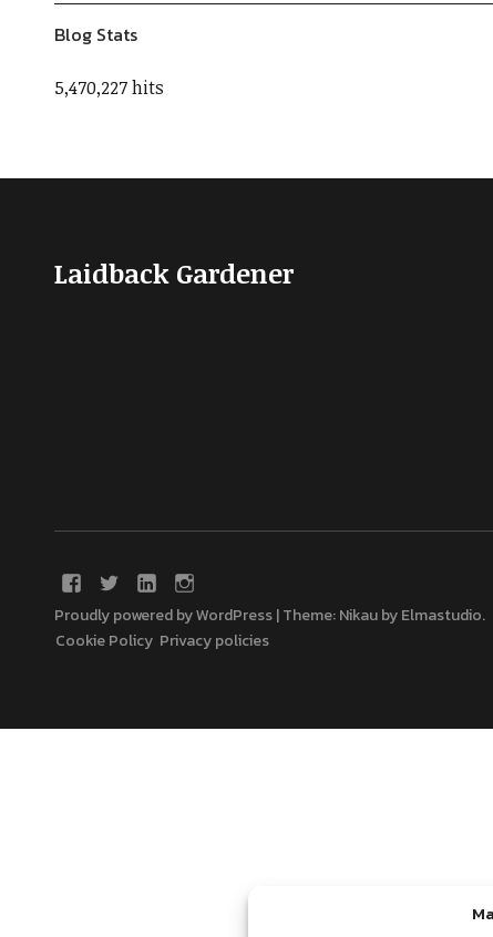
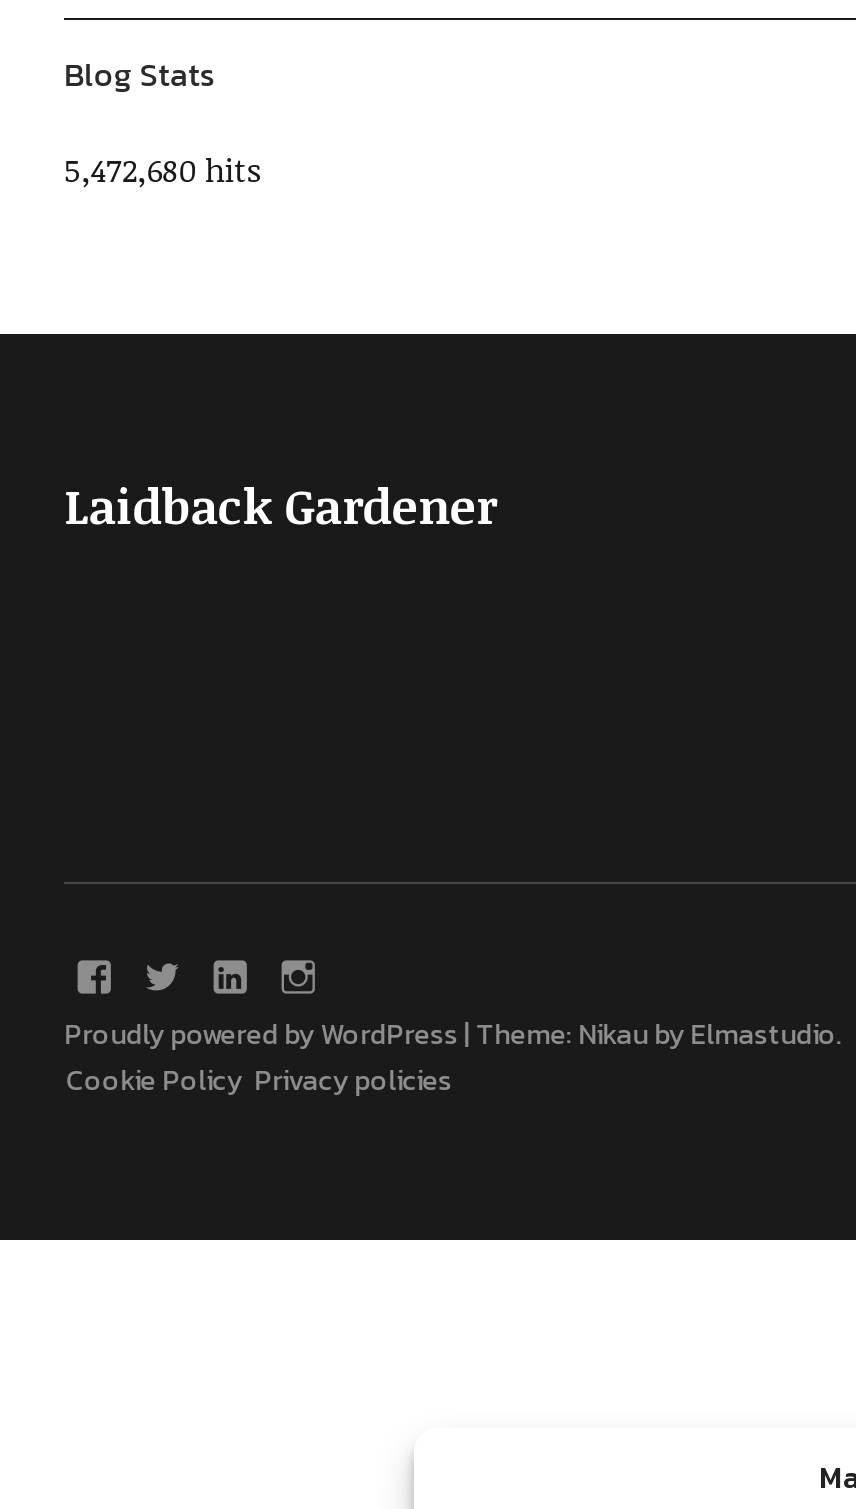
[54,75,164,100] 5,470,227 hits -> [64,148,262,192] 5,472,680 hits

